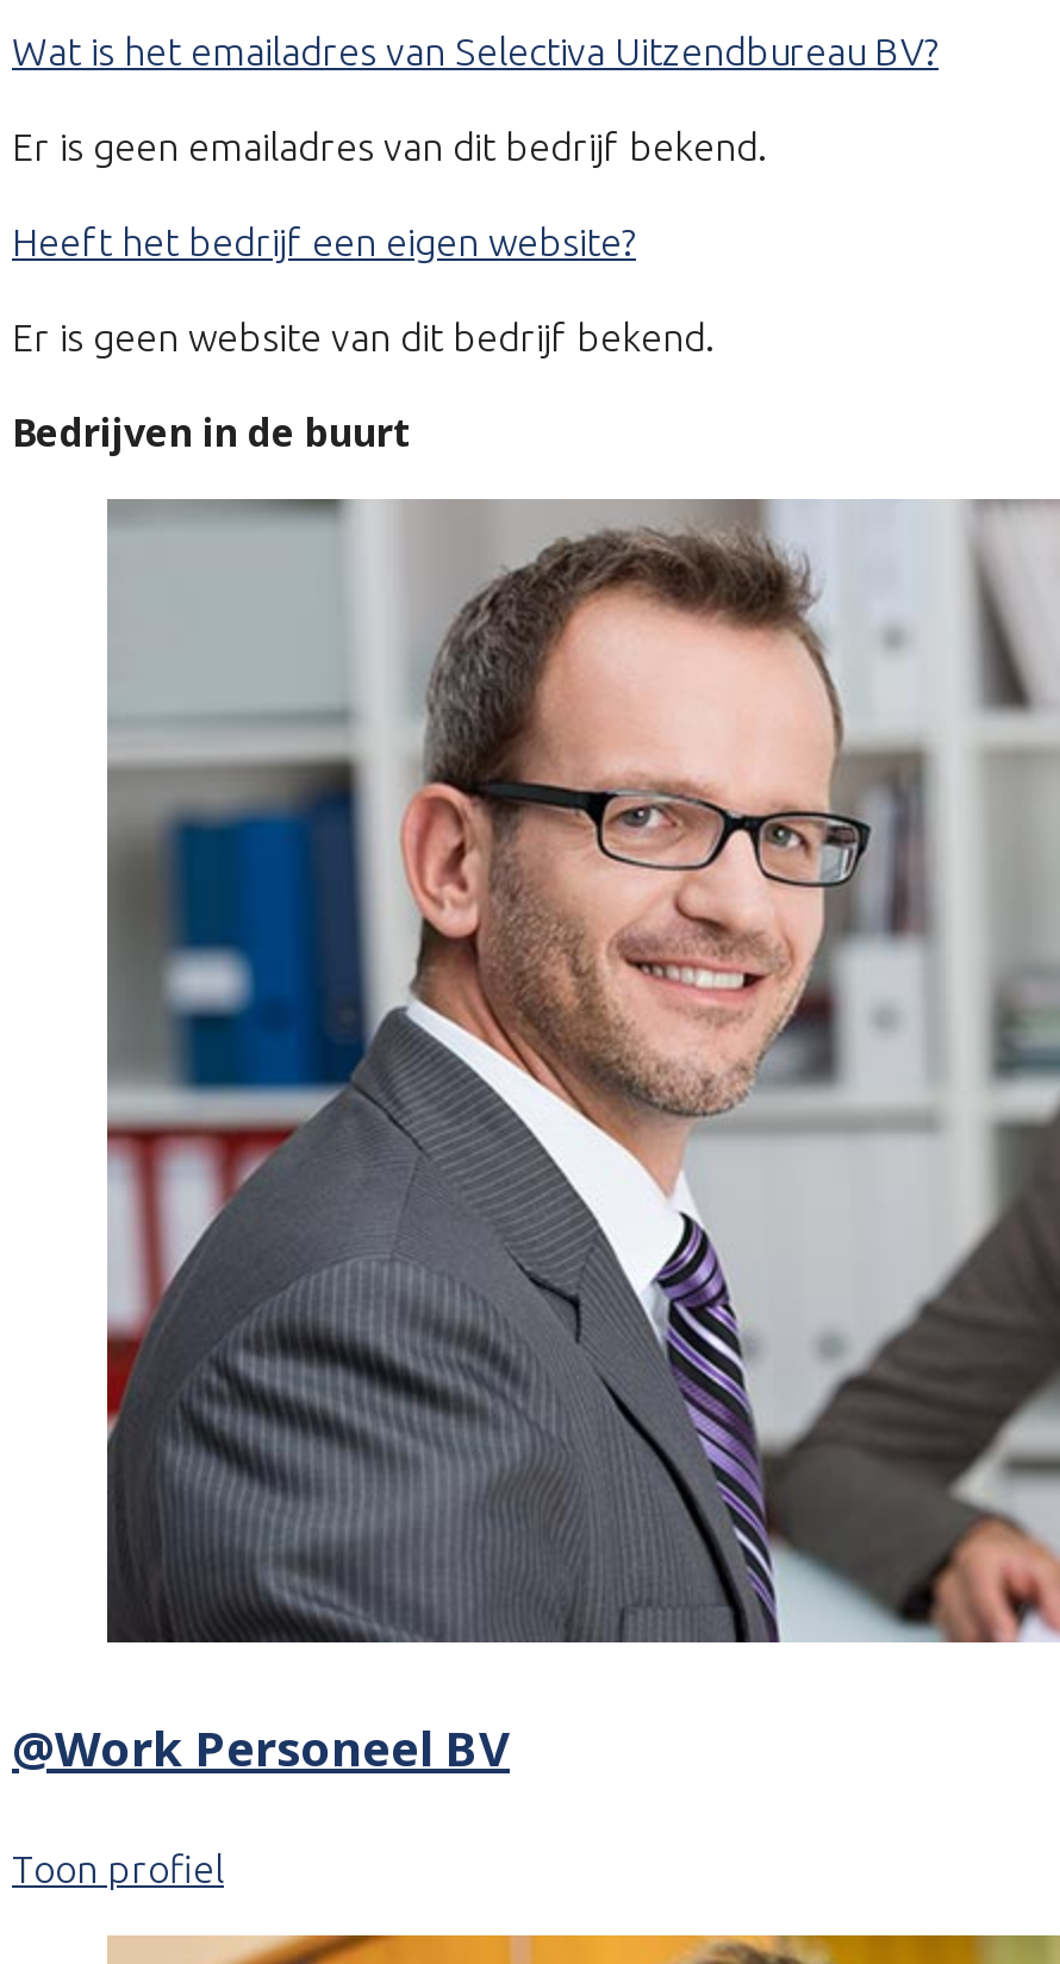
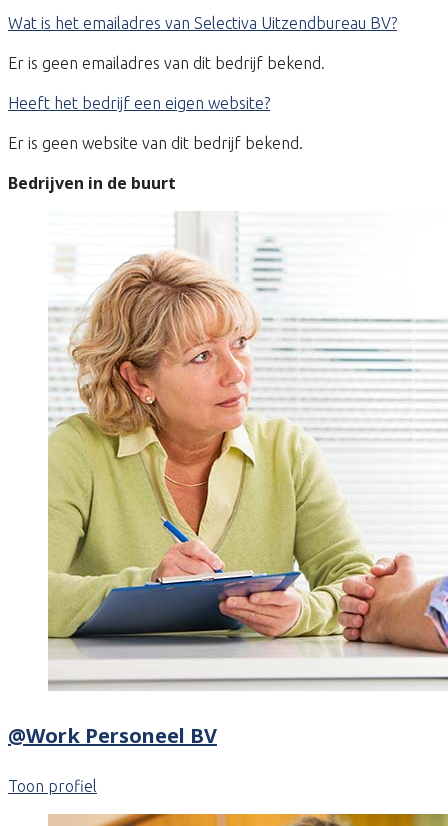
[105,497,1053,1645] [image] -> [47,211,445,691] [image]

